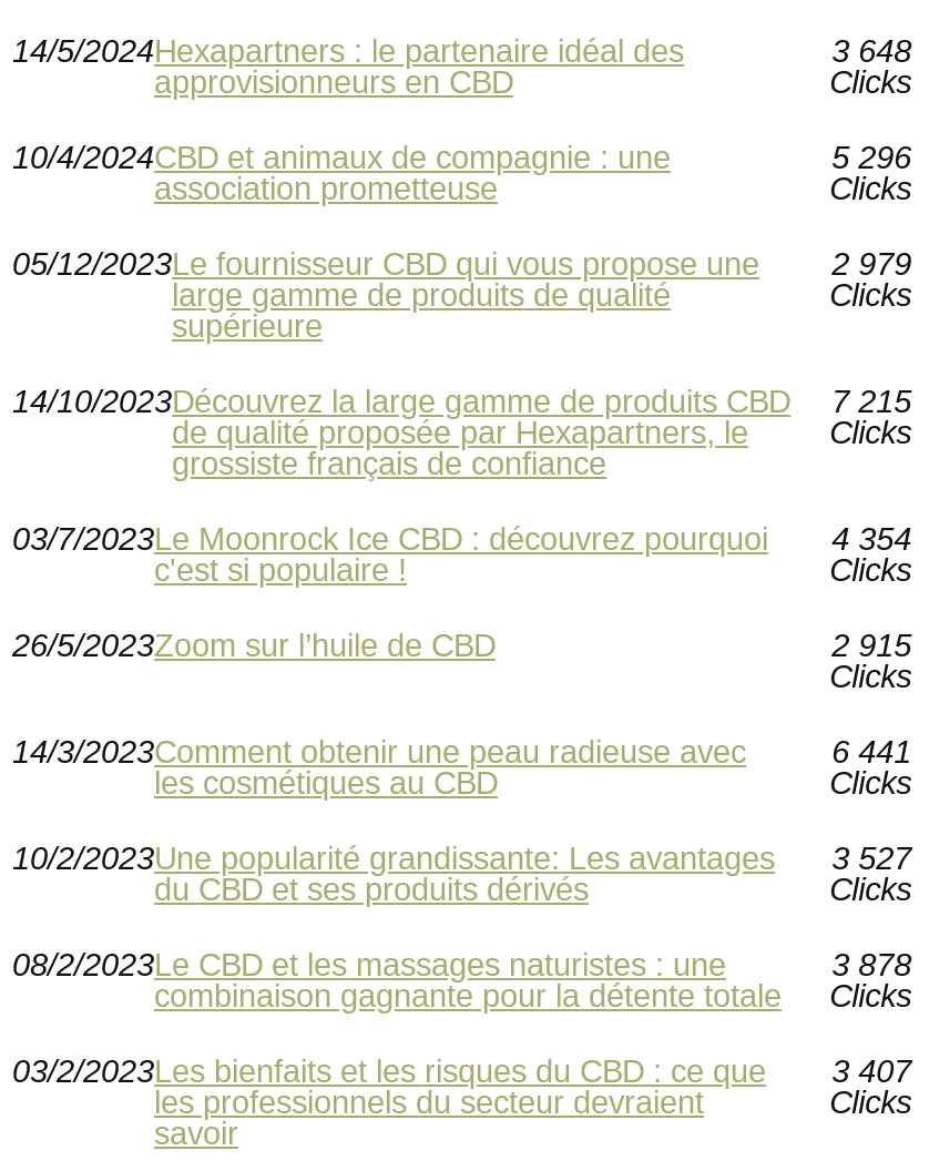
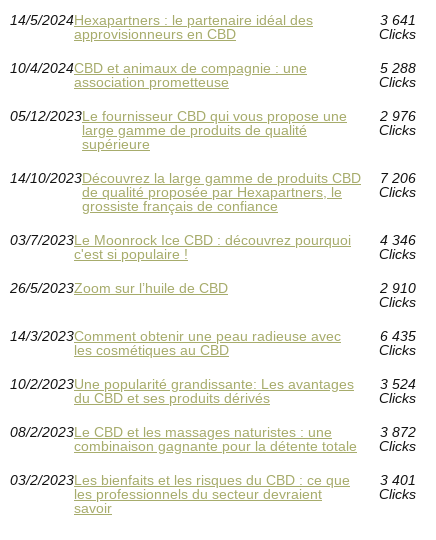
[832,34,911,69] 3 648 -> [380,12,416,28] 3 641
[832,140,911,176] 5 296 -> [380,60,416,76] 5 288
[832,247,911,282] 2 979 -> [380,108,416,124] 2 976
[12,384,911,420] 14/10/2023Découvrez la large gamme de produits CBD 7 215 -> [10,170,416,186] 14/10/2023Découvrez la large gamme de produits CBD 7 206
[12,522,911,557] 03/7/2023Le Moonrock Ice CBD : découvrez pourquoi 4 354 -> [10,232,416,248] 03/7/2023Le Moonrock Ice CBD : découvrez pourquoi 4 346
[832,628,911,664] 2 915 -> [380,280,416,296] 2 910
[832,735,911,770] 6 441 -> [380,328,416,344] 6 435
[12,841,911,877] 10/2/2023Une popularité grandissante: Les avantages 3 527 -> [10,376,416,392] 10/2/2023Une popularité grandissante: Les avantages 3 524
[832,948,911,983] 3 878 -> [380,424,416,440] 3 872
[12,1054,911,1090] 03/2/2023Les bienfaits et les risques du CBD : ce que 3 407 -> [10,472,416,488] 03/2/2023Les bienfaits et les risques du CBD : ce que 3 401

